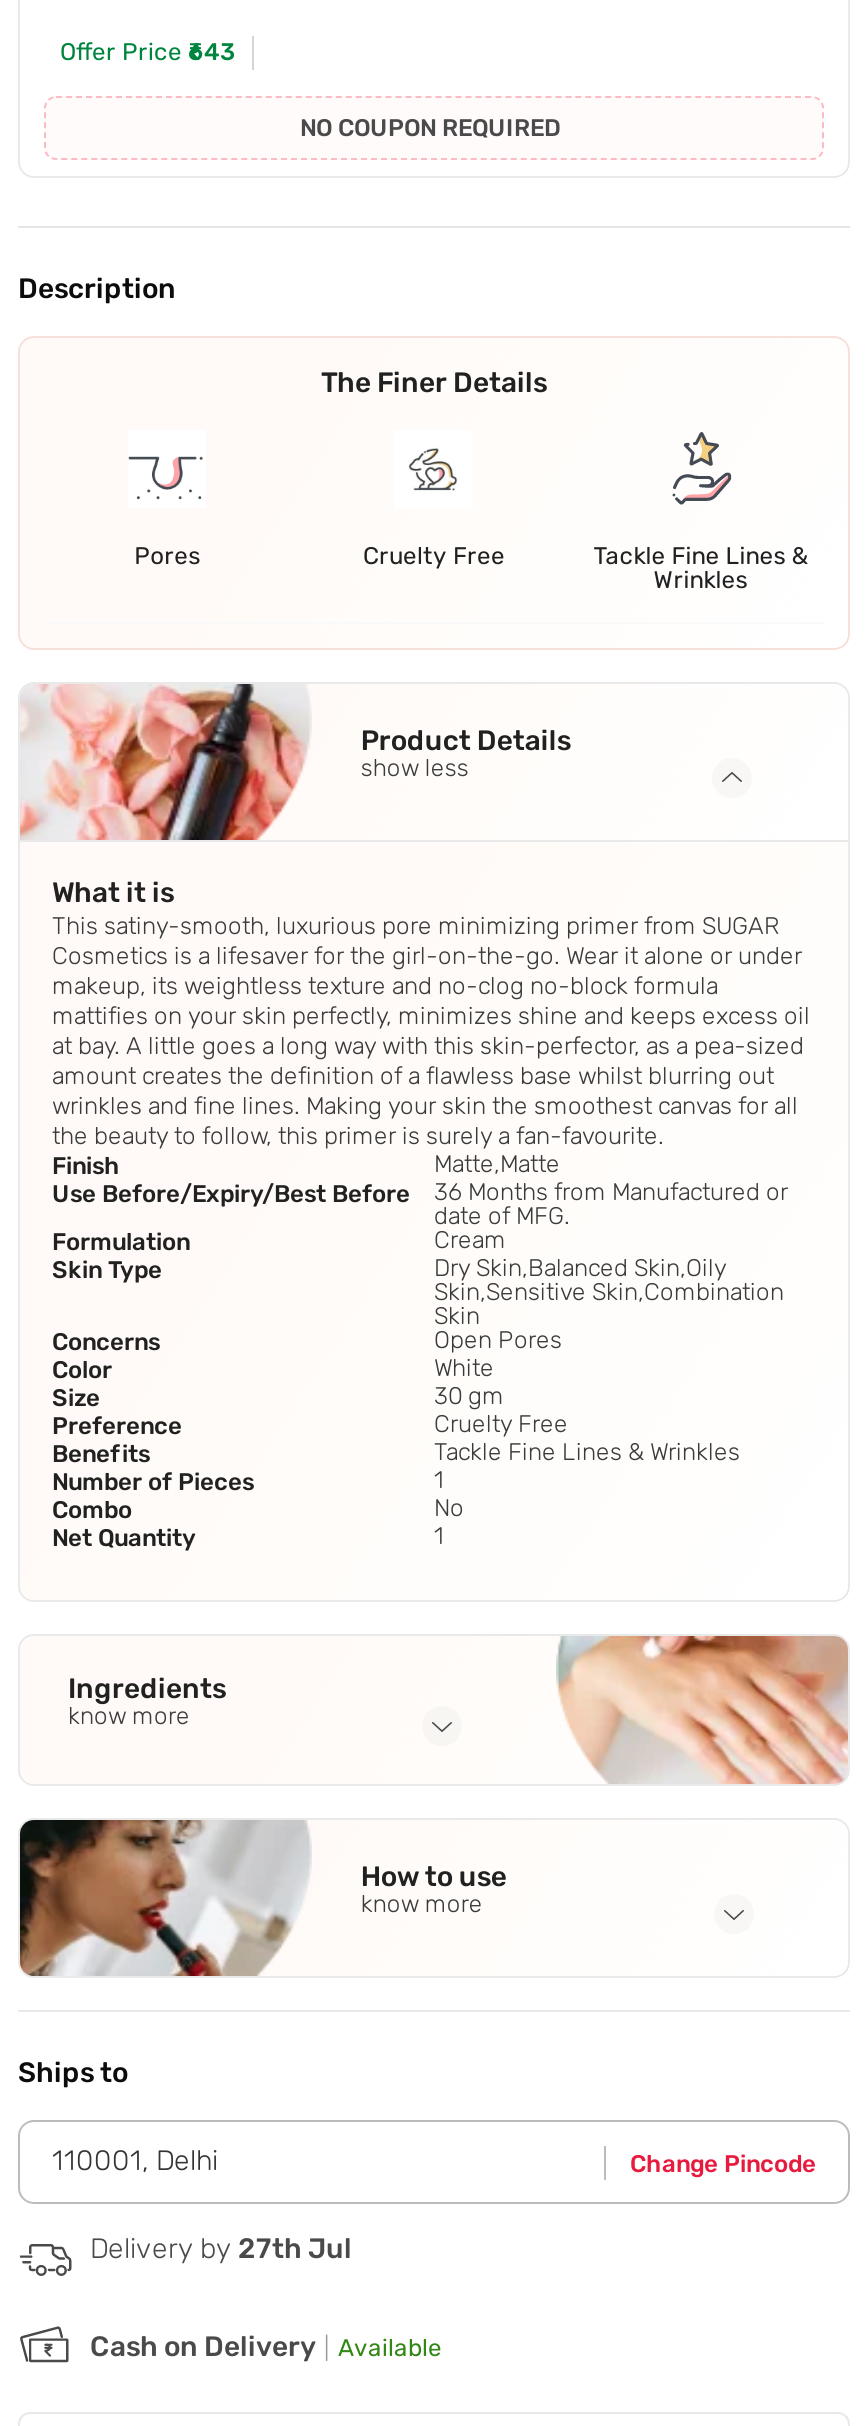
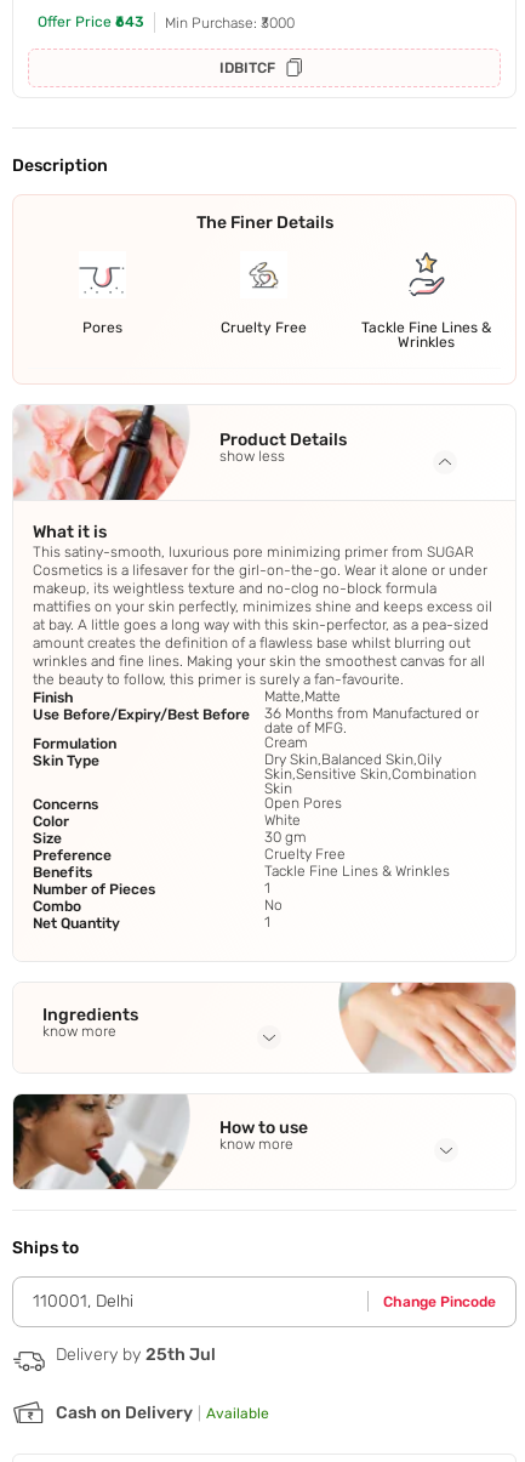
[300,115,560,143] NO COUPON REQUIRED -> [165,14,295,77] Min Purchase: ₹3000 | IDBITCF
[90,2232,352,2266] Delivery by 27th Jul -> [56,1344,216,1365] Delivery by 25th Jul

